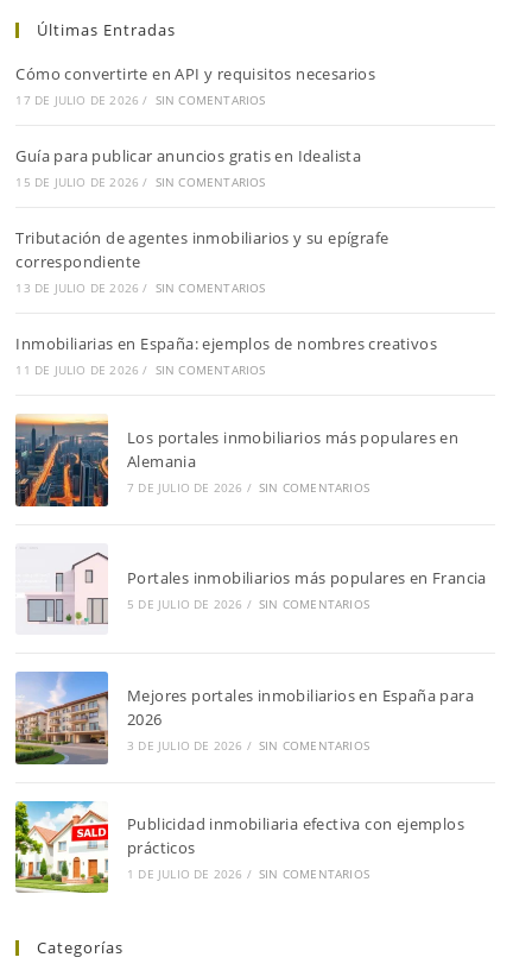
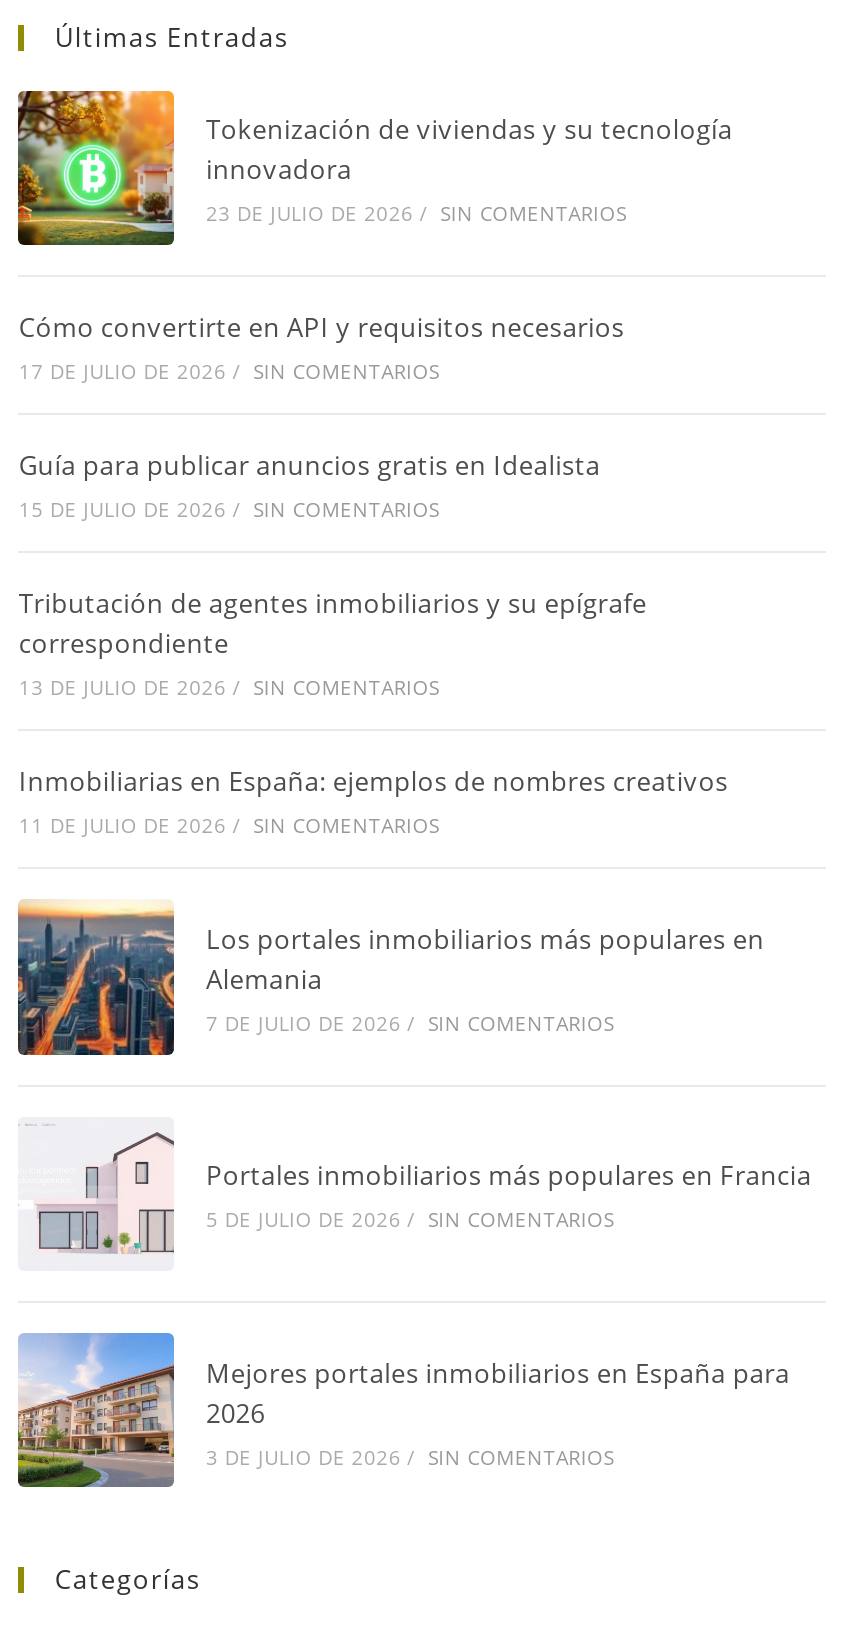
none -> [16,88,733,248] [image] | Tokenización de viviendas y su tecnología | innovadora | 23 DE JULIO DE 2026 / SIN COMENTARIOS
moved [13,63,487,754] -> [14,310,812,1471]: [image] | Cómo convertirte en API y requisitos necesarios | 17 DE JULIO DE 2026 / SIN COMENTARIOS | ... | 2026 | 3 DE JULIO DE 2026 / SIN COMENTARIOS
[14,800,464,894] [image] | Publicidad inmobiliaria efectiva con ejemplos | prácticos | 1 DE JULIO DE 2026 / SIN COMENTARIOS -> none

